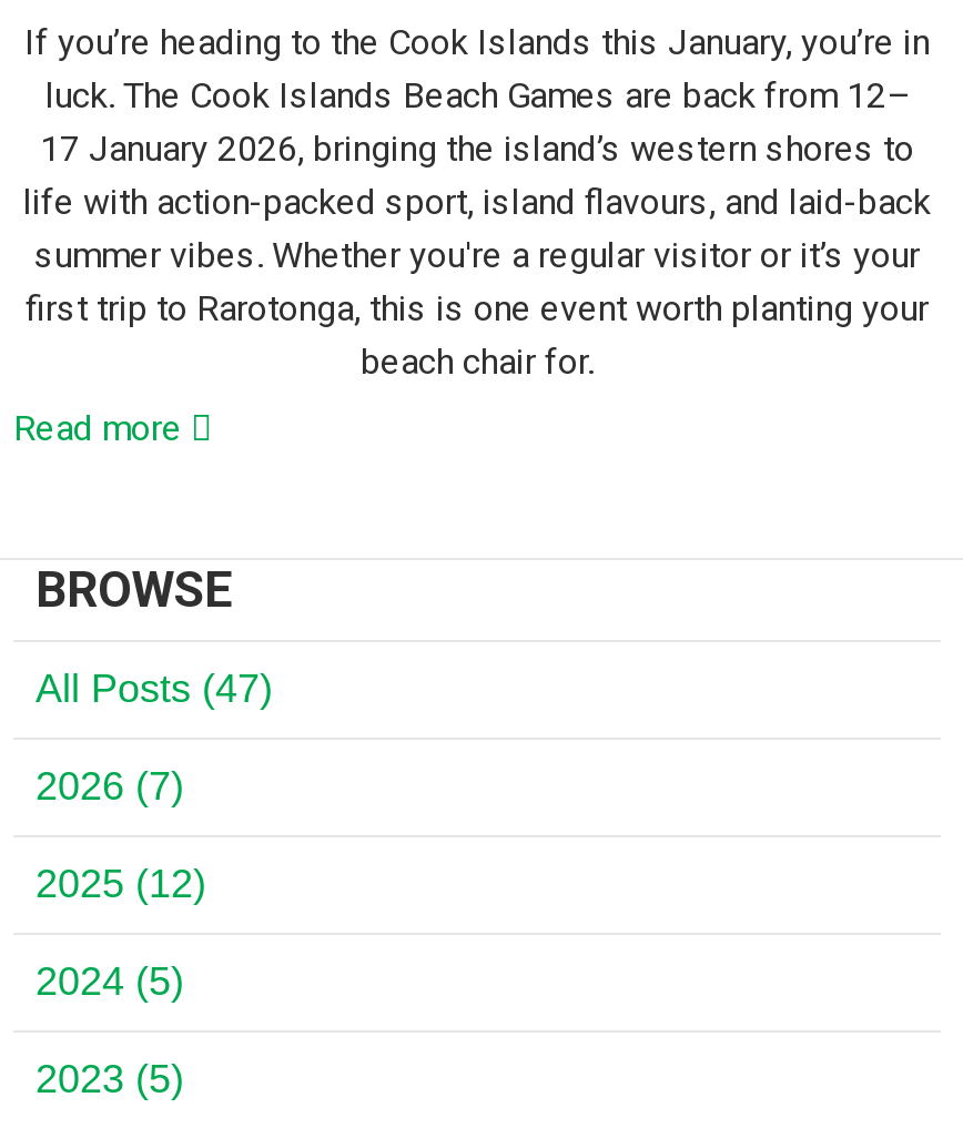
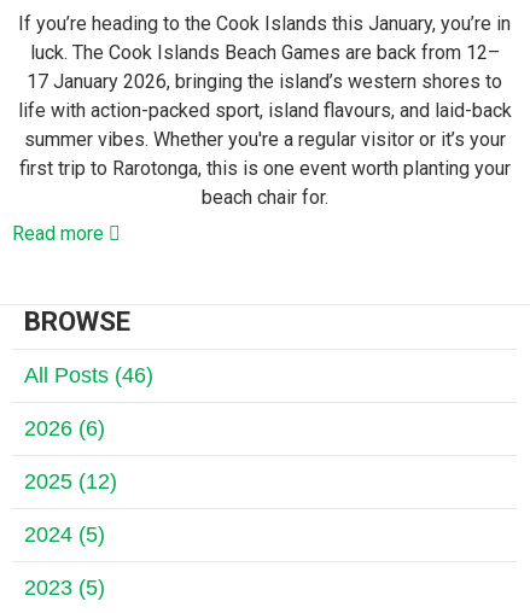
[36,667,273,711] All Posts (47) -> [24,363,153,387] All Posts (46)
[36,764,184,809] 2026 (7) -> [24,416,105,440] 2026 (6)

